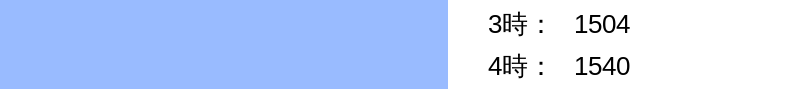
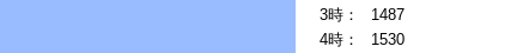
[488,9,630,39] 3時： 1504 -> [320,6,405,24] 3時： 1487
[488,51,630,81] 4時： 1540 -> [320,31,405,48] 4時： 1530

